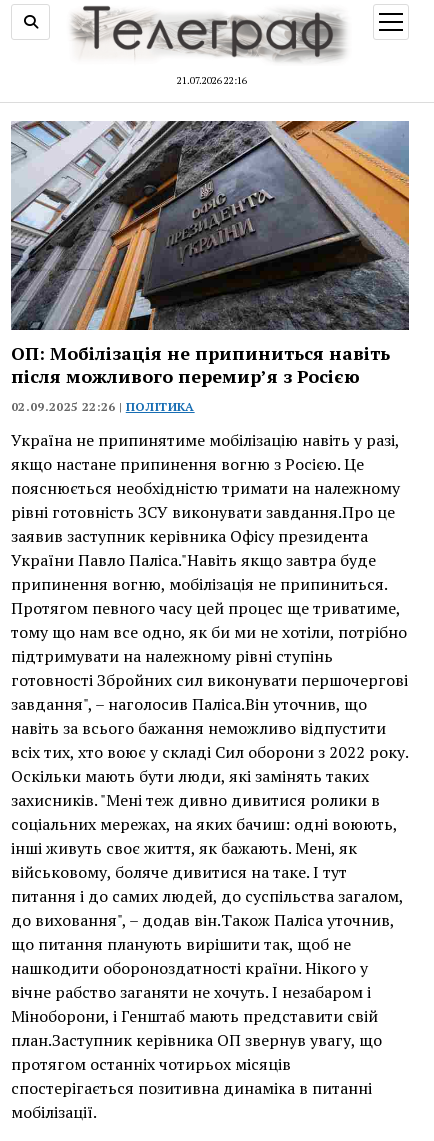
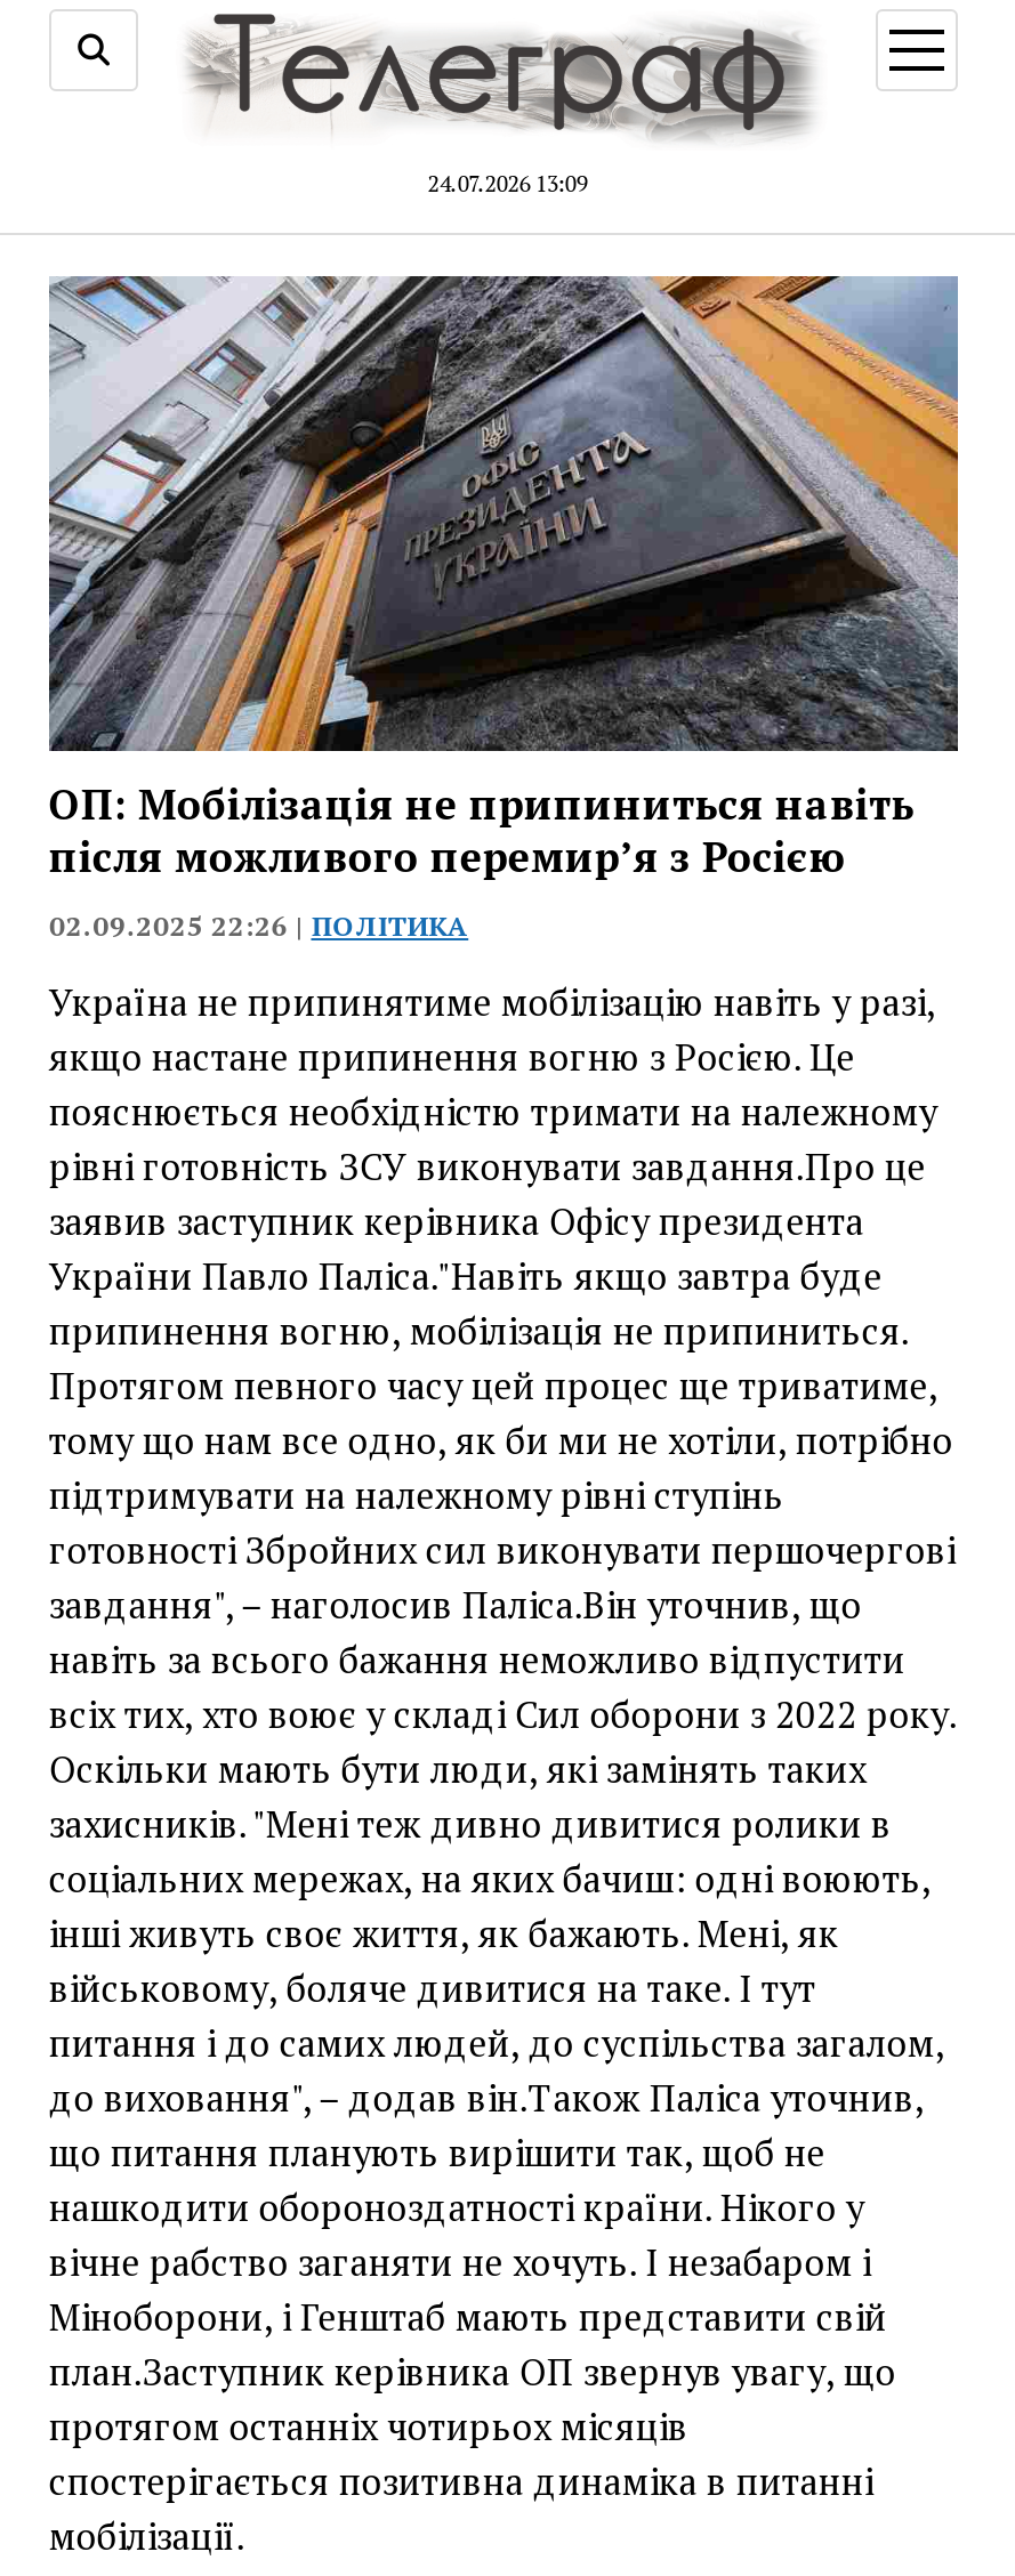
[177,74,247,87] 21.07.2026 22:16 -> [428,169,588,199] 24.07.2026 13:09

